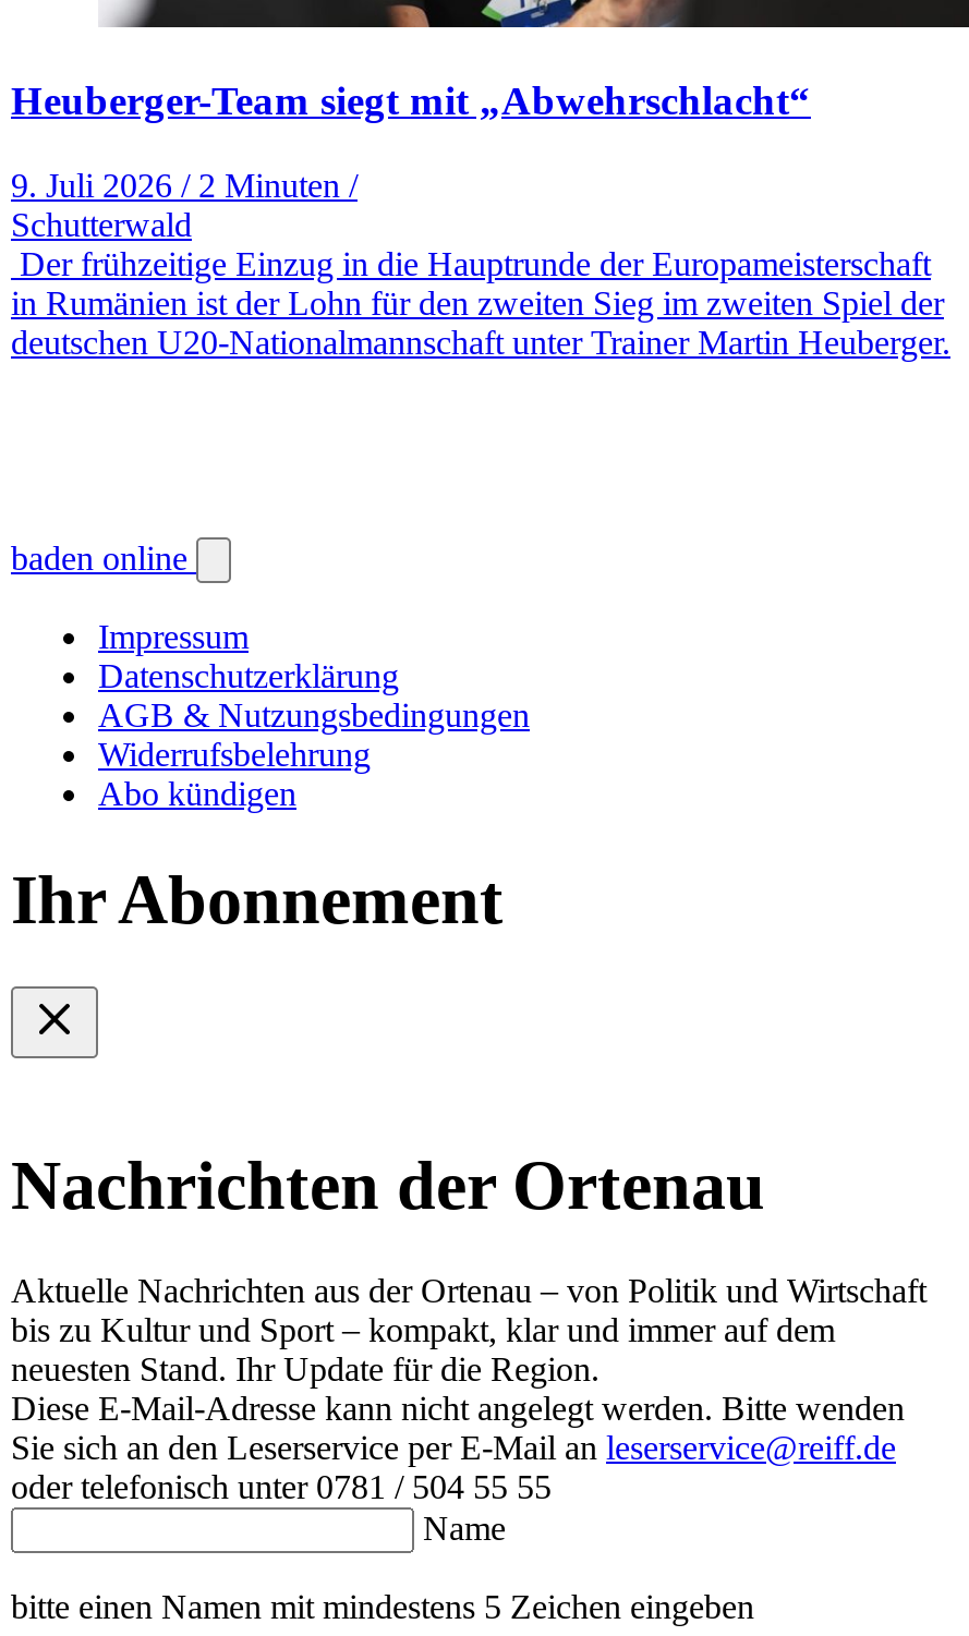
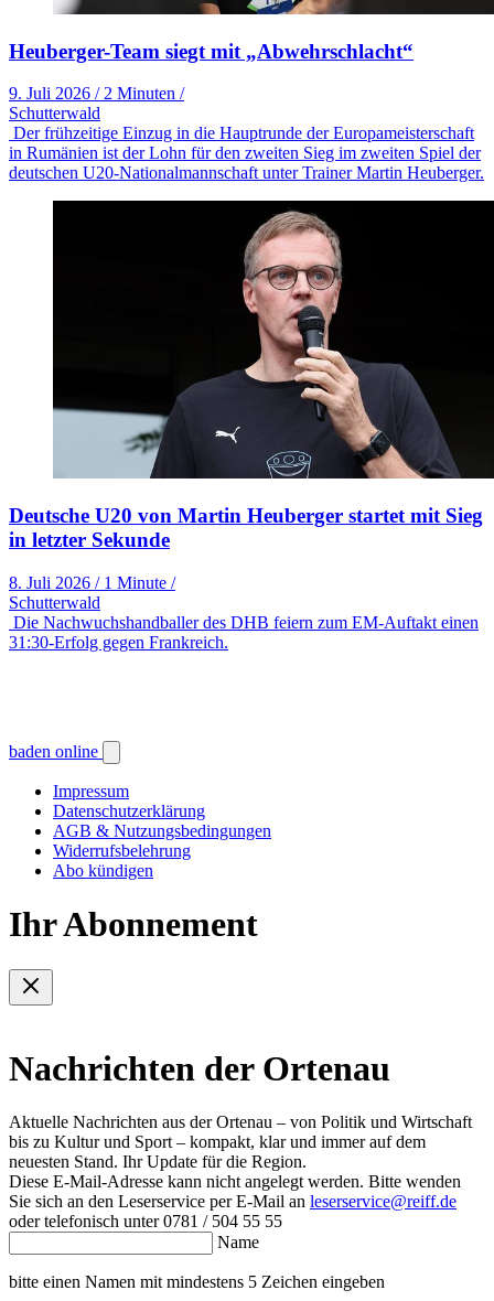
none -> [9,200,491,651] [image] | Deutsche U20 von Martin Heuberger startet mit Sieg | in letzter Sekunde | 8. Juli 2026 / 1 Minute / | Schutterwald | Die Nachwuchshandballer des DHB feiern zum EM-Auftakt einen | 31:30-Erfolg gegen Frankreich.

